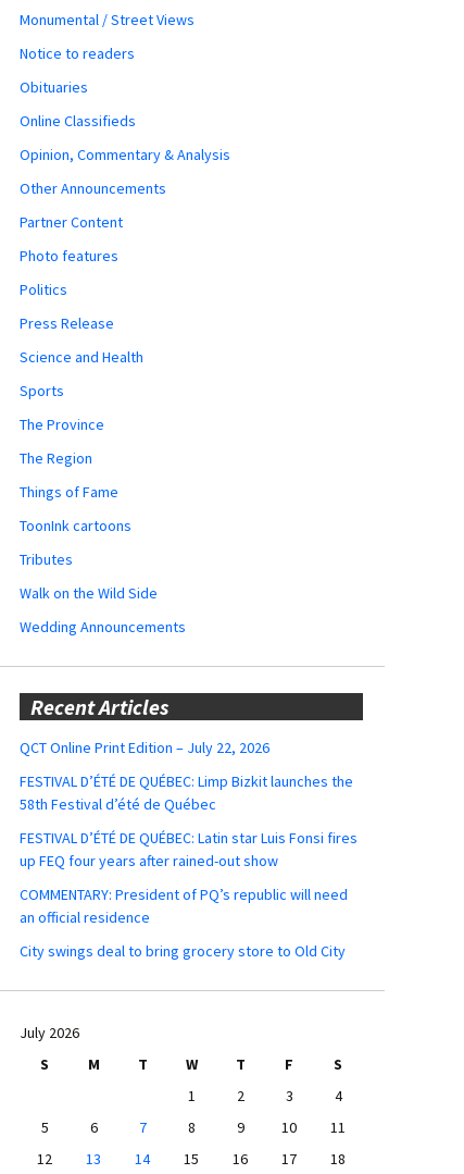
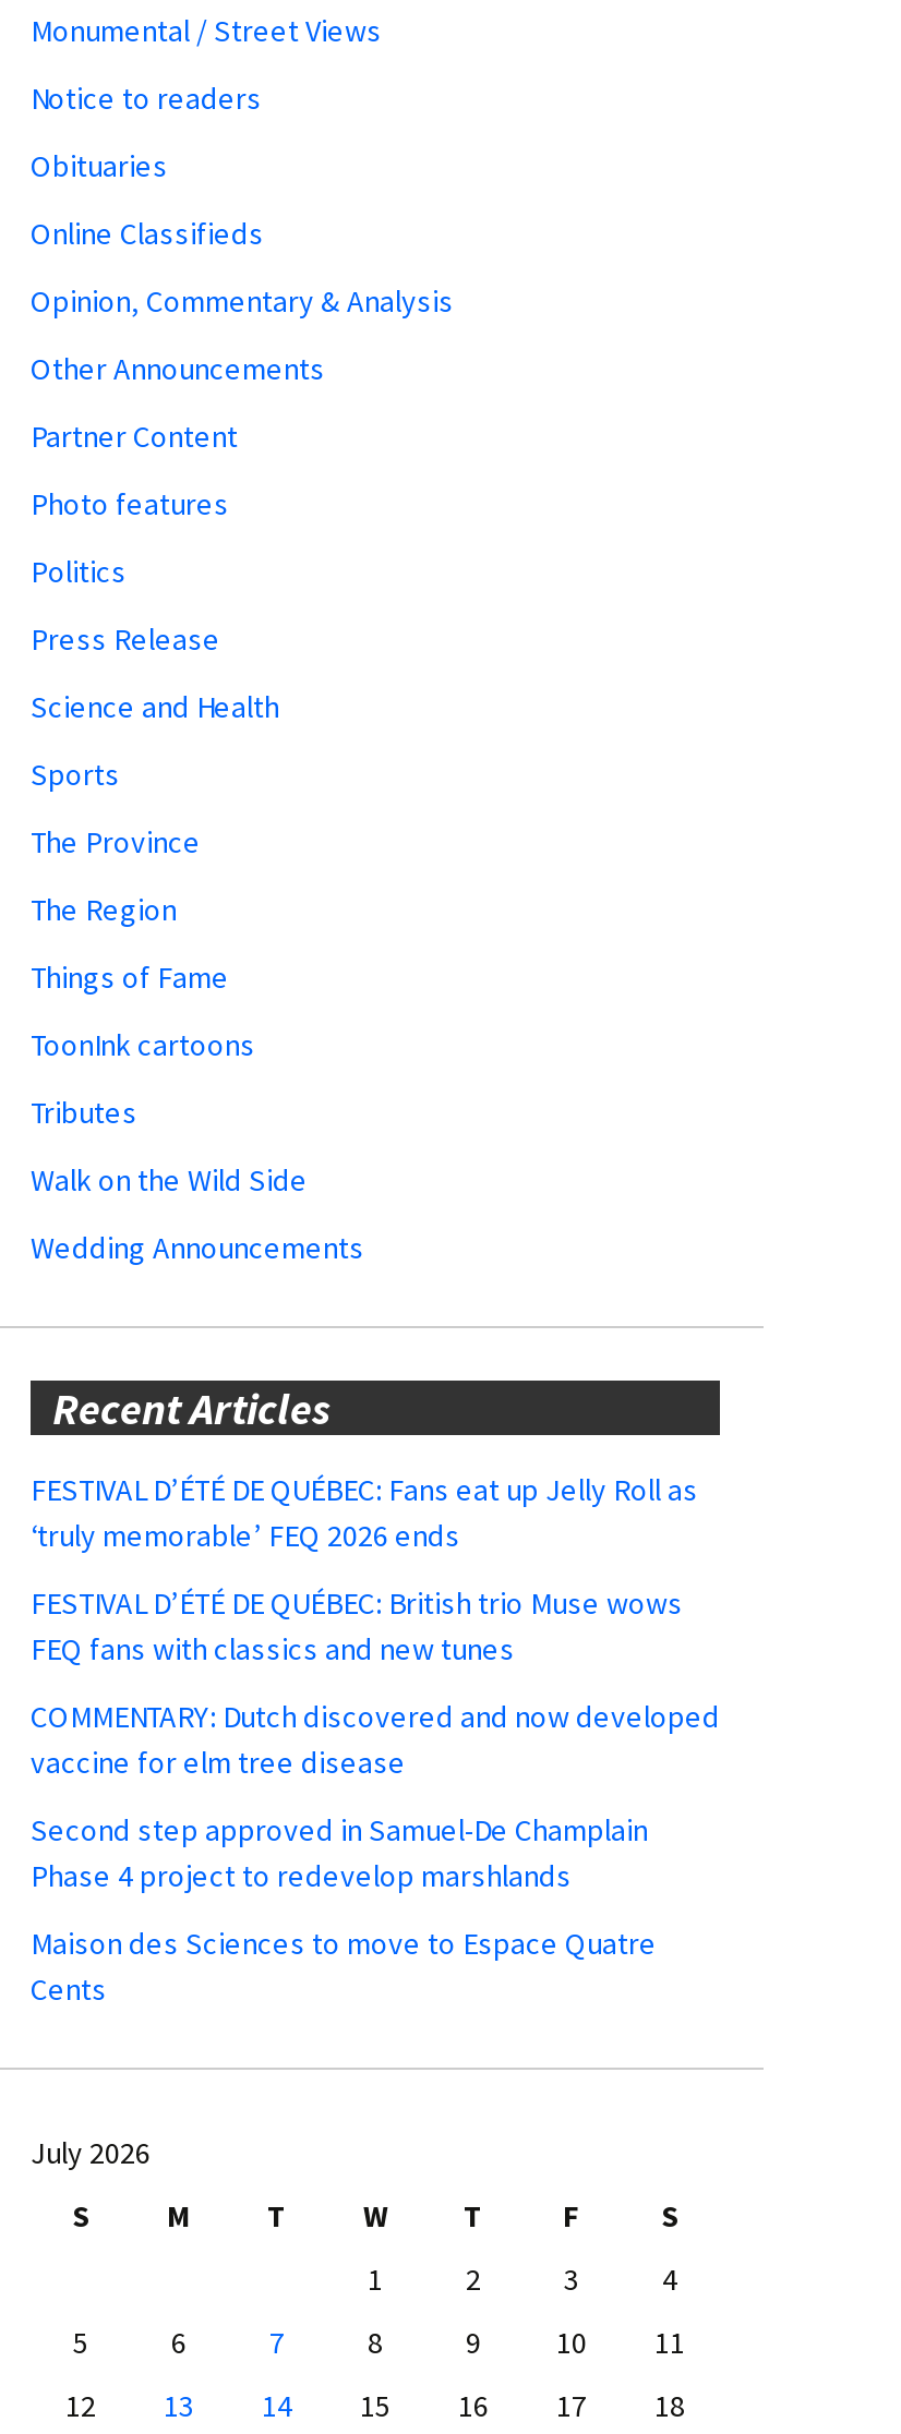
[20,738,269,757] QCT Online Print Edition – July 22, 2026 -> [31,1470,698,1555] FESTIVAL D’ÉTÉ DE QUÉBEC: Fans eat up Jelly Roll as | ‘truly memorable’ FEQ 2026 ends
[20,771,353,814] FESTIVAL D’ÉTÉ DE QUÉBEC: Limp Bizkit launches the | 58th Festival d’été de Québec -> [31,1583,683,1668] FESTIVAL D’ÉTÉ DE QUÉBEC: British trio Muse wows | FEQ fans with classics and new tunes
[20,828,358,870] FESTIVAL D’ÉTÉ DE QUÉBEC: Latin star Luis Fonsi fires | up FEQ four years after rained-out show -> [31,1697,720,1782] COMMENTARY: Dutch discovered and now developed | vaccine for elm tree disease
[20,884,348,927] COMMENTARY: President of PQ’s republic will need | an official residence -> [31,1810,648,1895] Second step approved in Samuel-De Champlain | Phase 4 project to redevelop marshlands
[20,941,346,961] City swings deal to bring grocery store to Old City -> [31,1923,657,2008] Maison des Sciences to move to Espace Quatre | Cents

